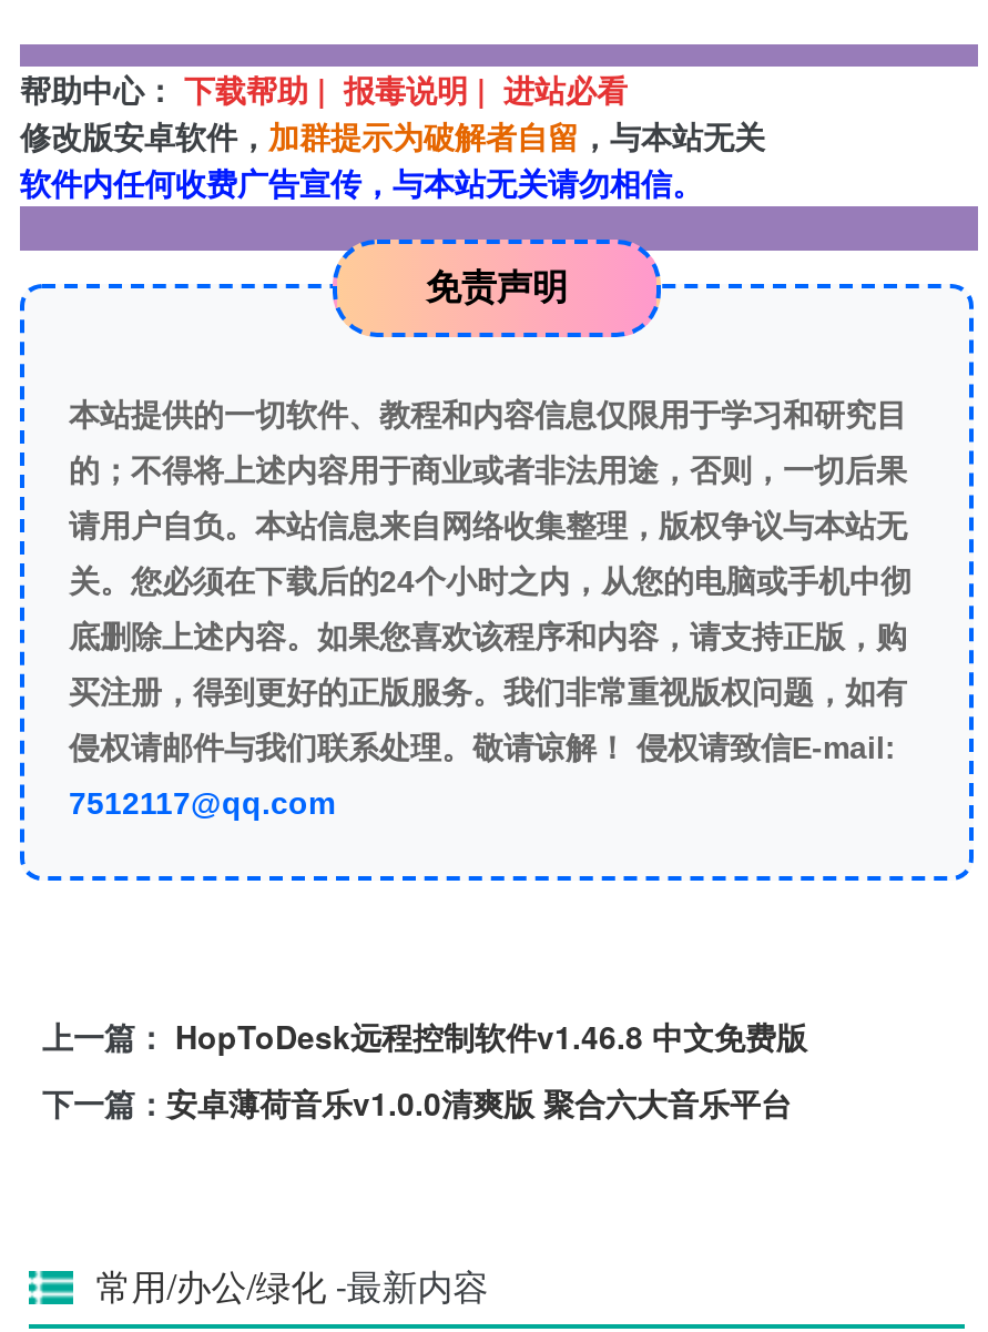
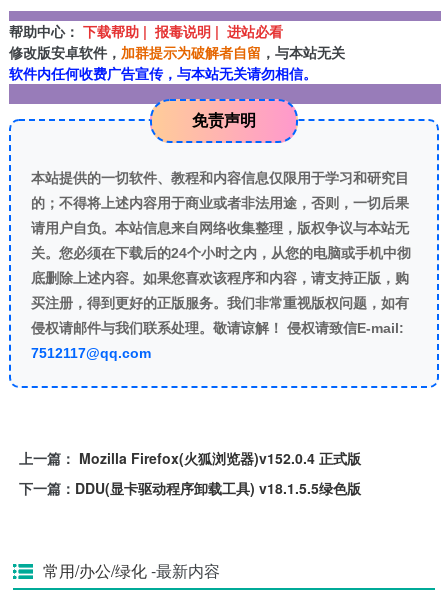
[42,1013,807,1058] 上一篇：HopToDesk远程控制软件v1.46.8 中文免费版 -> [19,448,361,468] 上一篇：Mozilla Firefox(火狐浏览器)v152.0.4 正式版
[42,1080,792,1124] 下一篇：安卓薄荷音乐v1.0.0清爽版 聚合六大音乐平台 -> [19,478,361,498] 下一篇：DDU(显卡驱动程序卸载工具) v18.1.5.5绿色版

